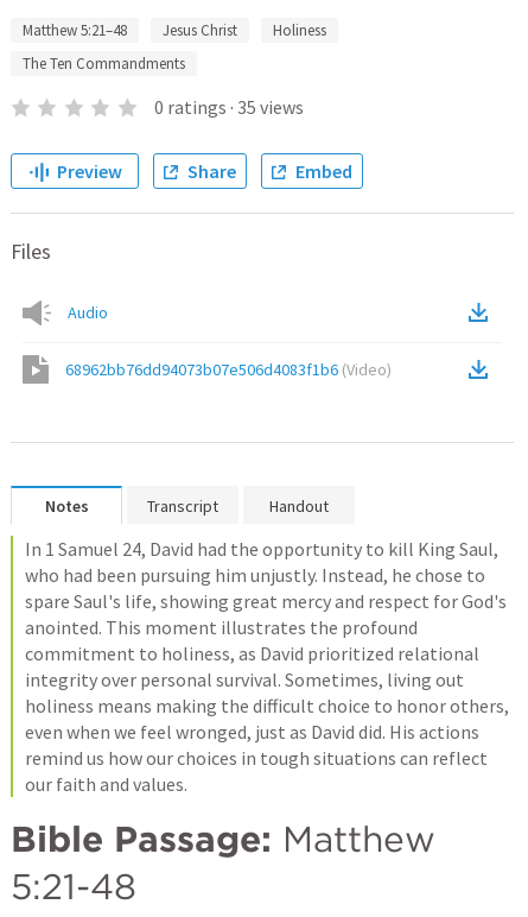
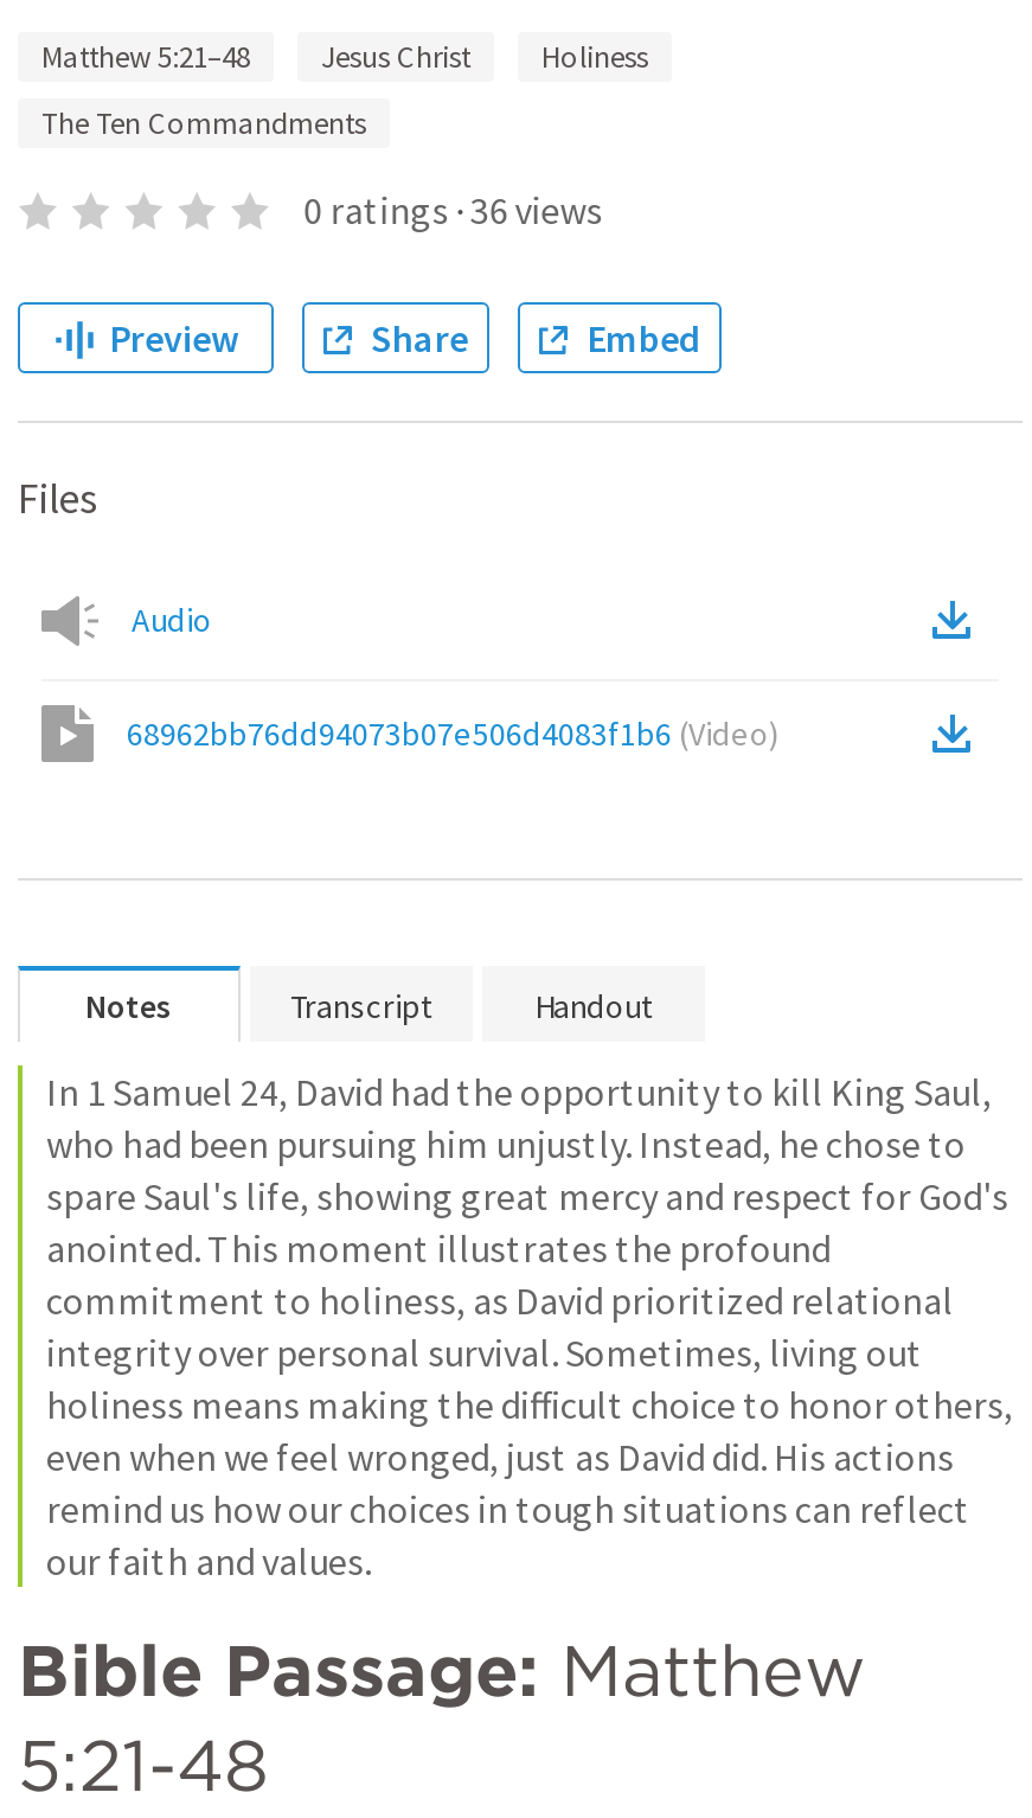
[154,95,303,119] 0 ratings · 35 views -> [304,186,602,233] 0 ratings · 36 views

